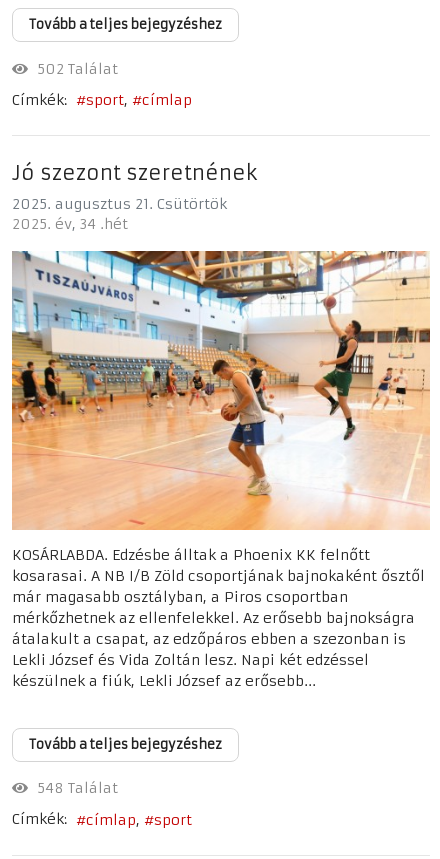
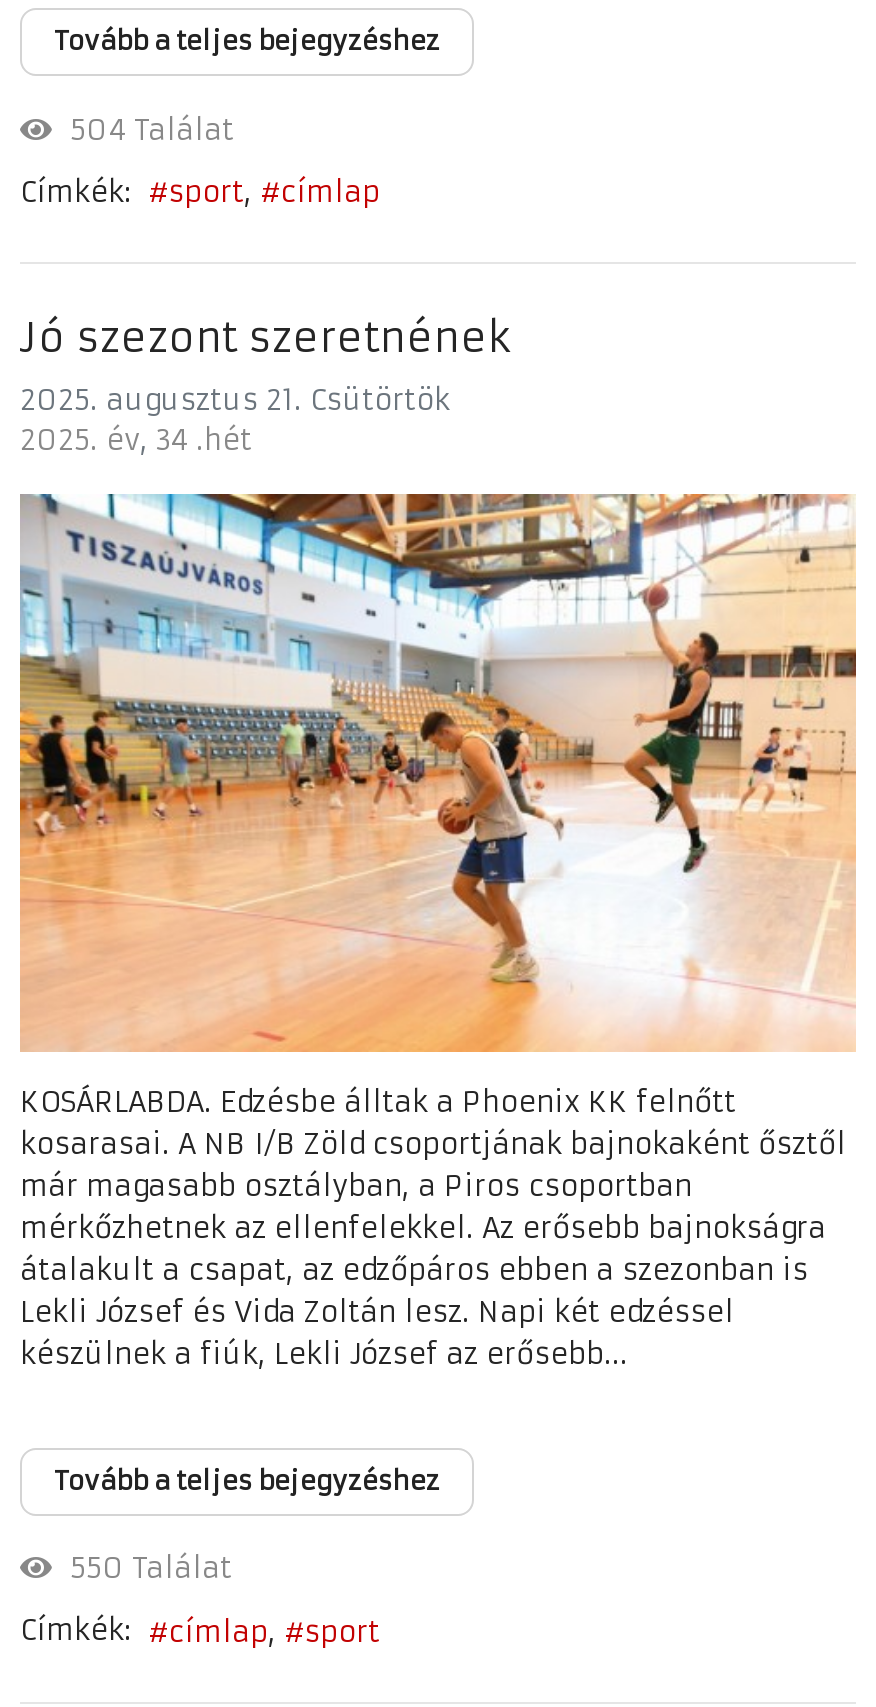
[28,60,118,78] 502 Találat -> [52,112,234,148] 504 Találat
[28,779,118,797] 548 Találat -> [52,1551,232,1587] 550 Találat

